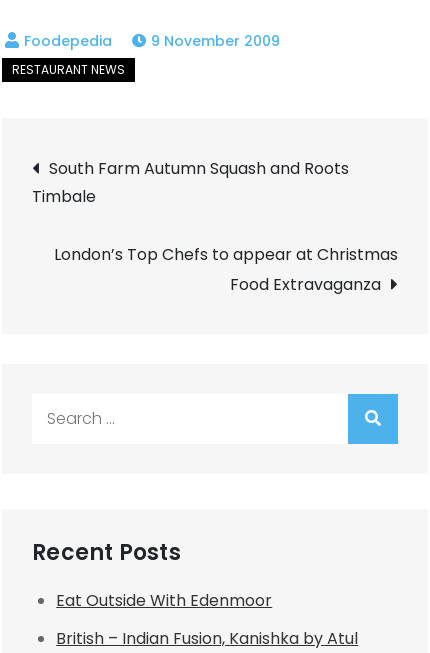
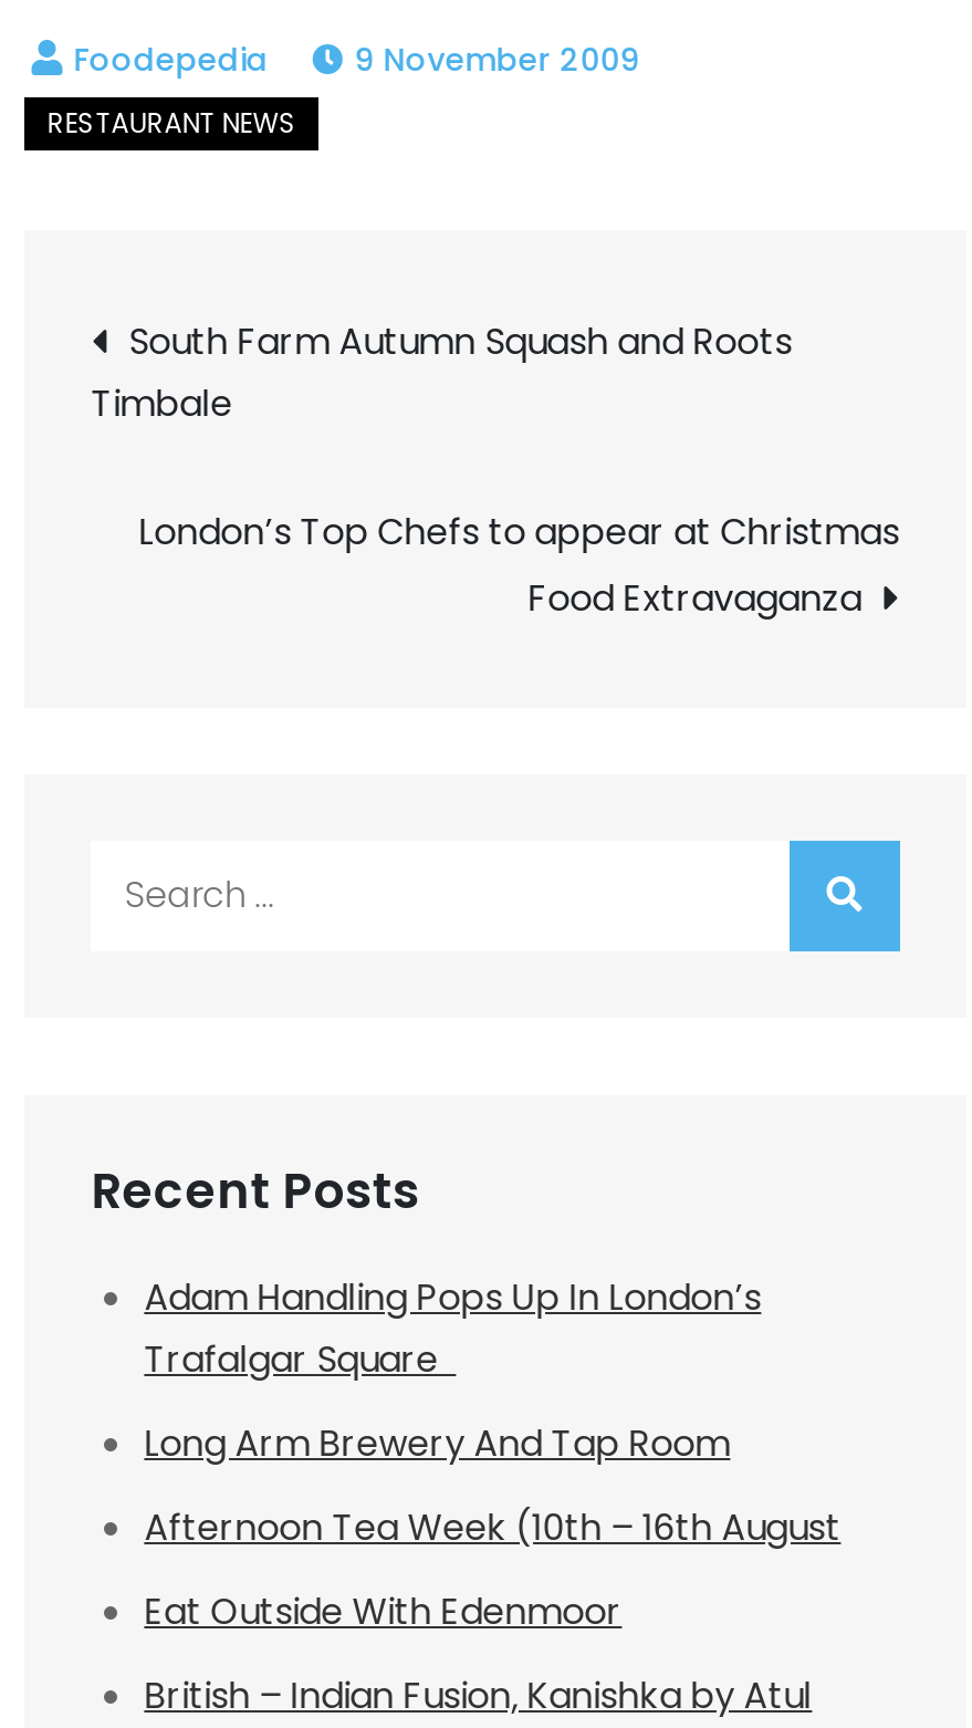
none -> [144,1271,841,1552] Adam Handling Pops Up In London’s | Trafalgar Square | Long Arm Brewery And Tap Room | Afternoon Tea Week (10th – 16th August

